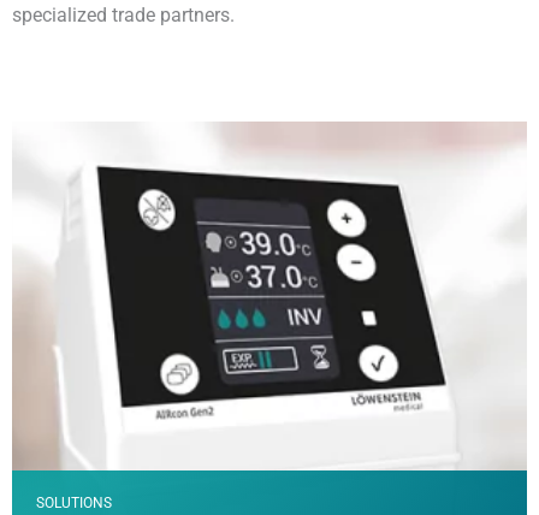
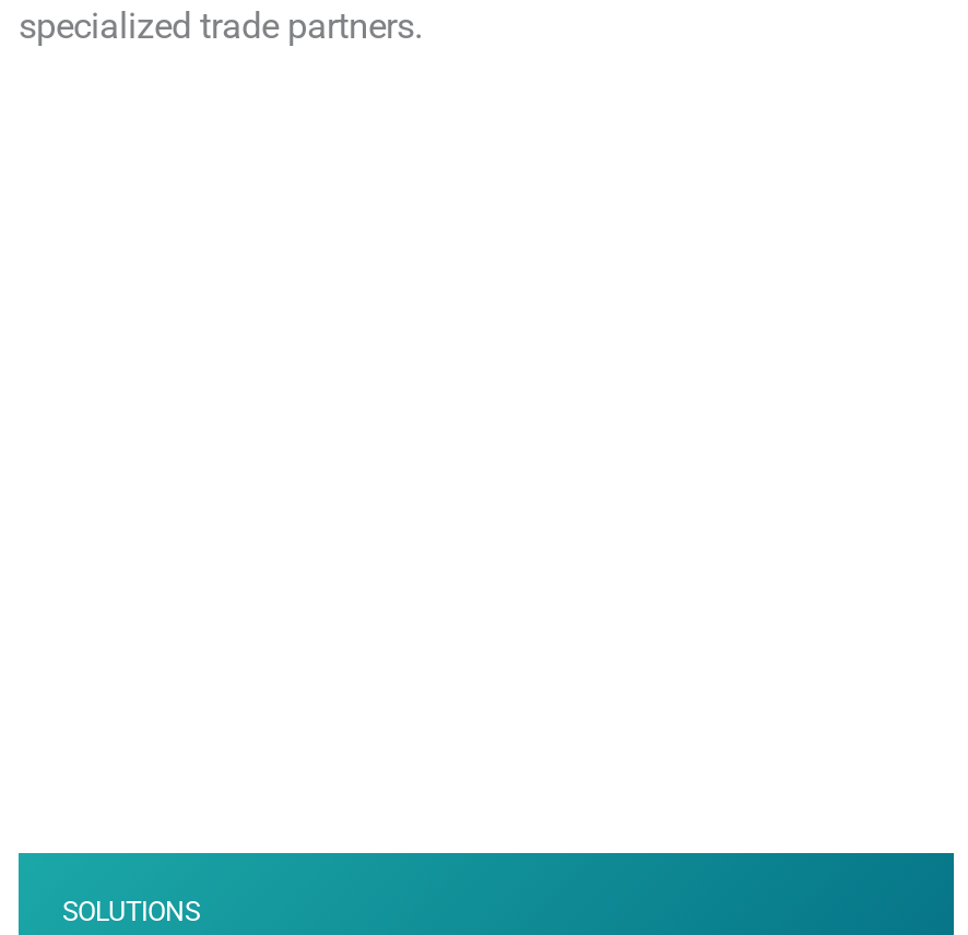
[11,122,527,470] [image] -> none

